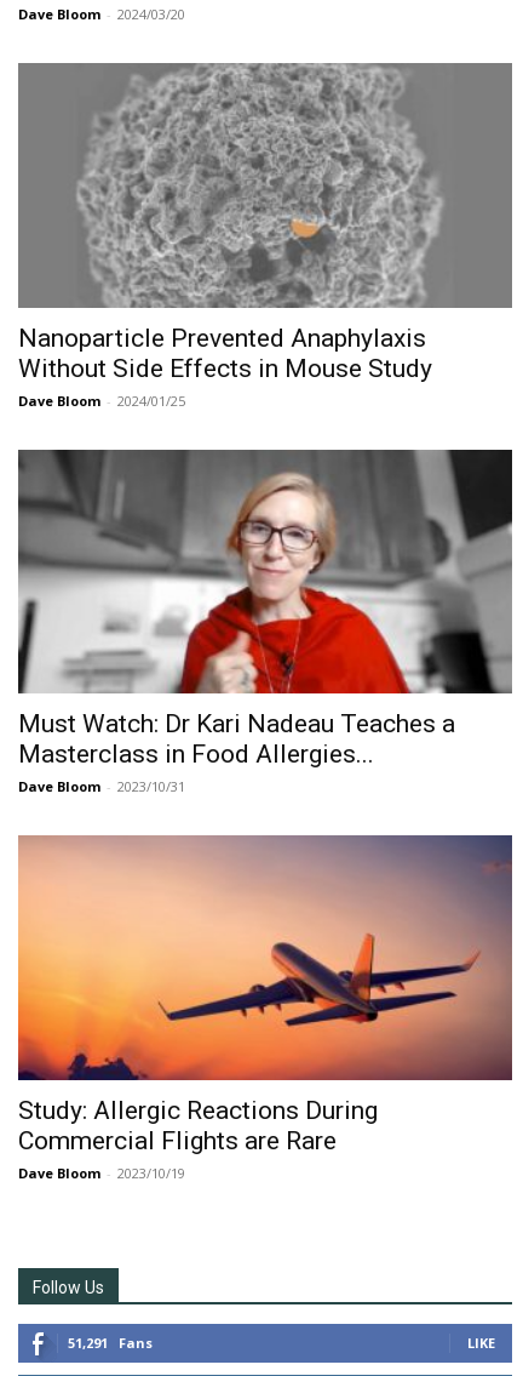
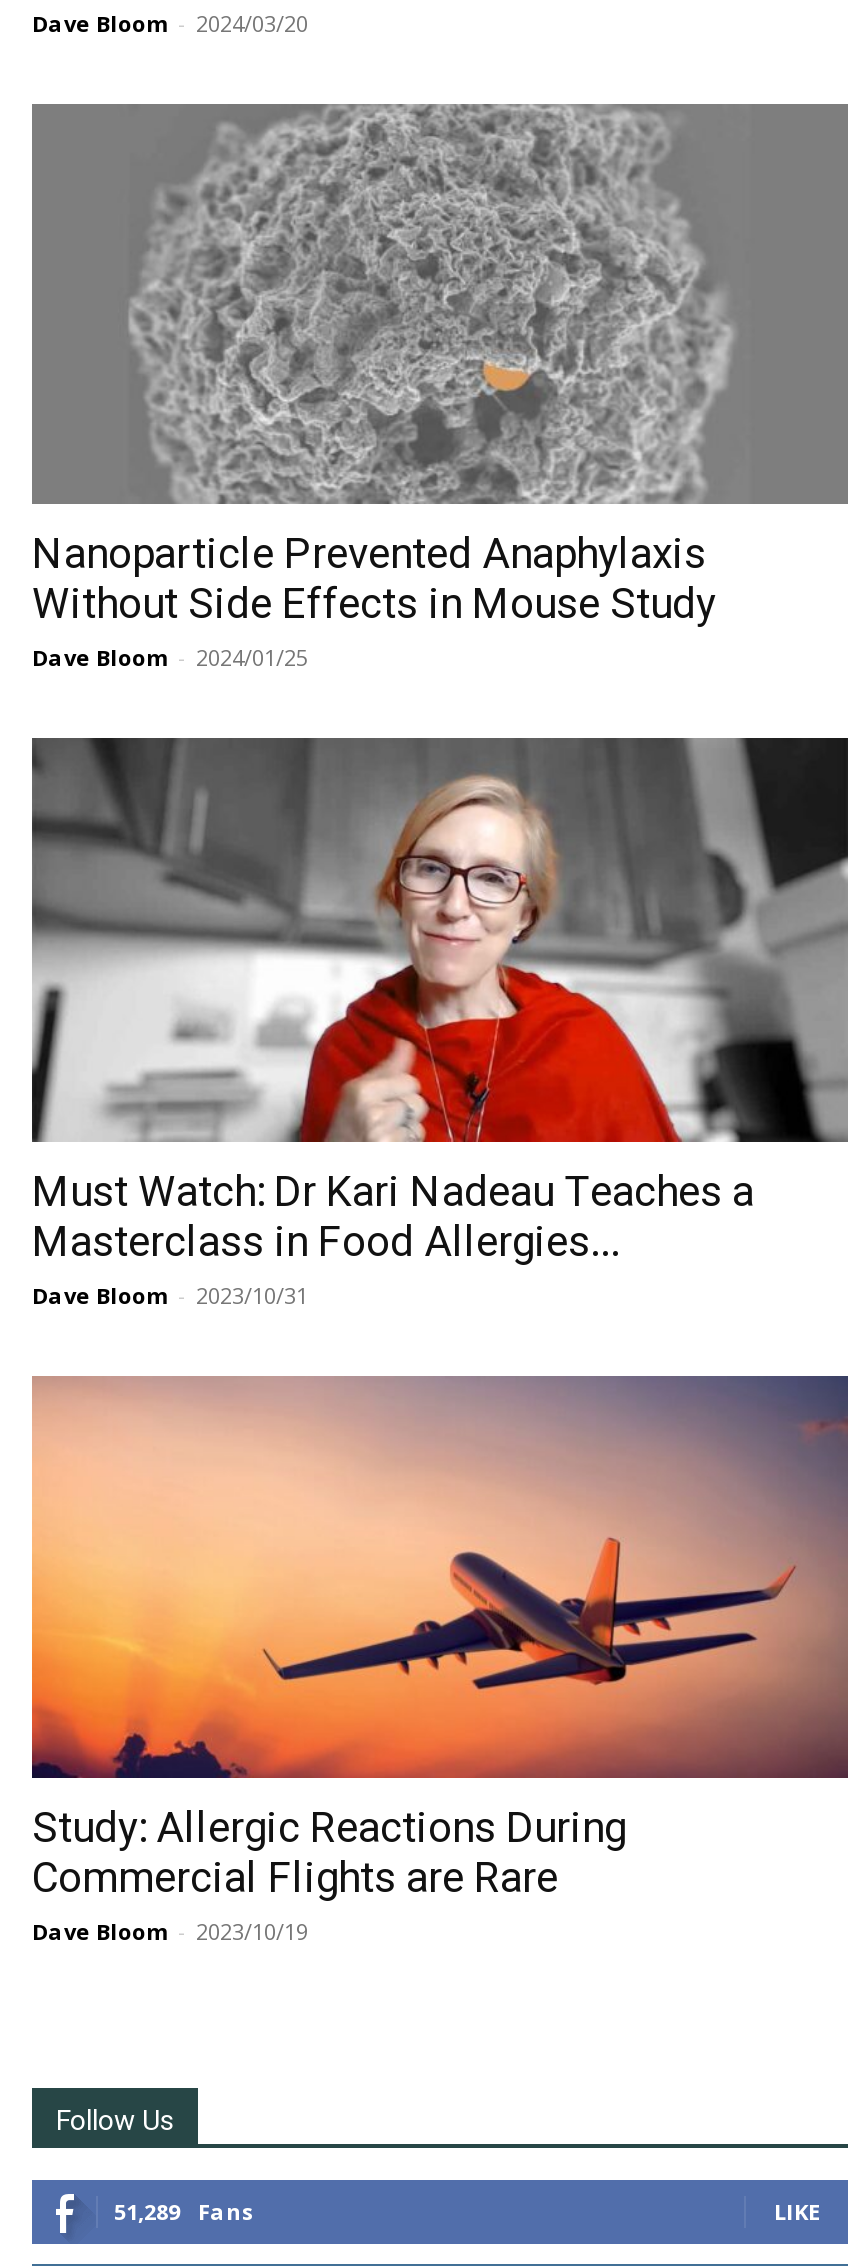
[68,1333,153,1352] 51,291 Fans -> [114,2196,254,2226] 51,289 Fans

